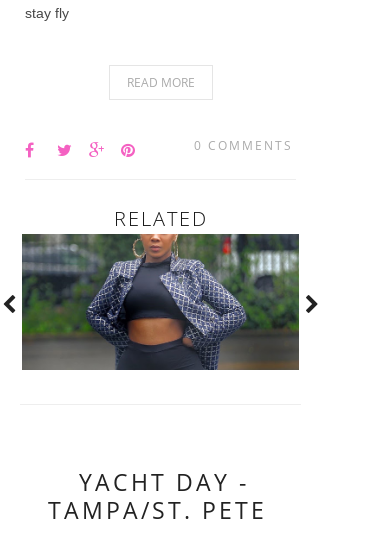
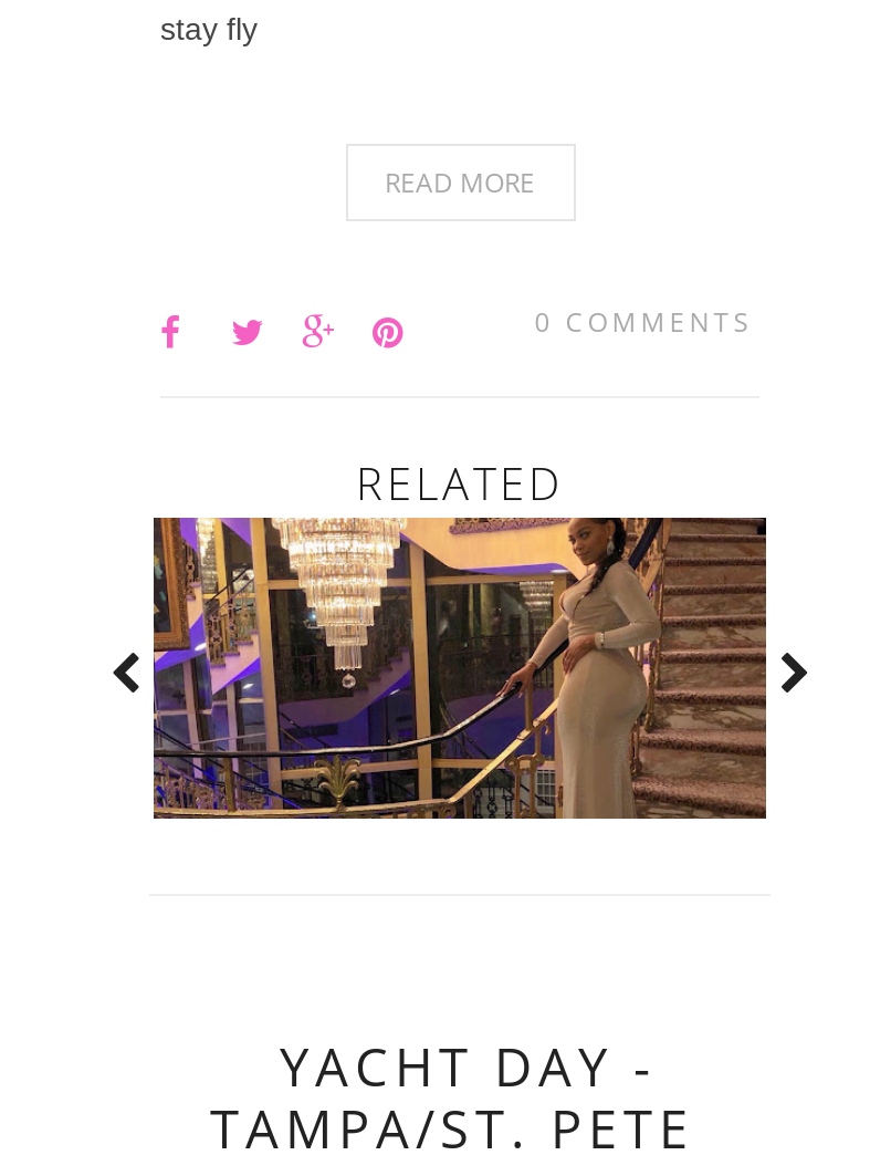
[21,233,299,371] [image] -> [151,516,768,821] [image]

